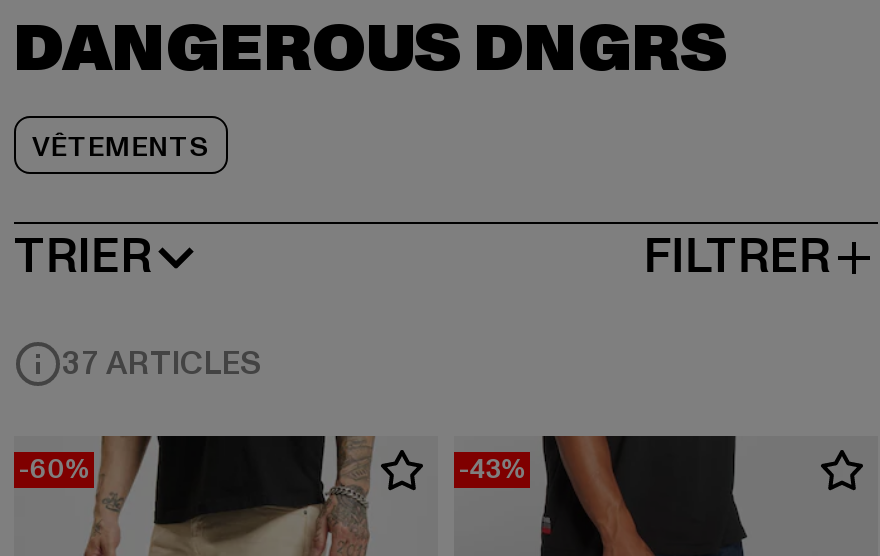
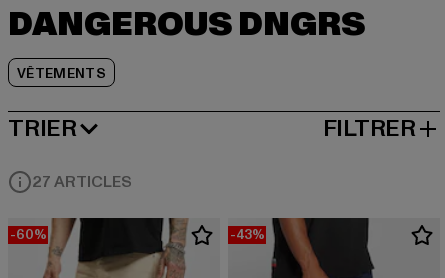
[62,342,262,386] 37 ARTICLES -> [32,171,132,193] 27 ARTICLES

